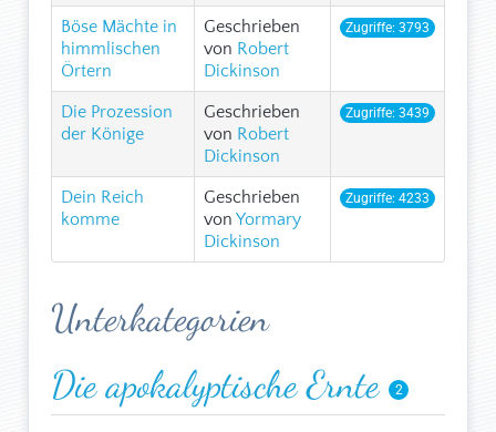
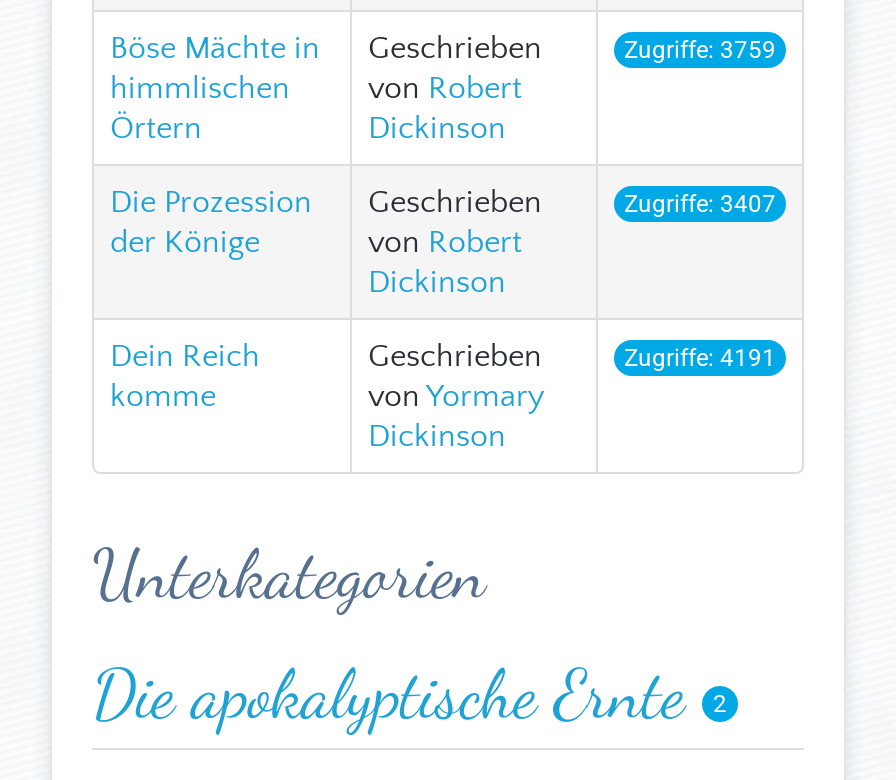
[345,20,430,36] Zugriffe: 3793 -> [624,36,776,64] Zugriffe: 3759
[345,105,430,121] Zugriffe: 3439 -> [624,190,776,218] Zugriffe: 3407
[345,191,430,206] Zugriffe: 4233 -> [624,344,776,372] Zugriffe: 4191

